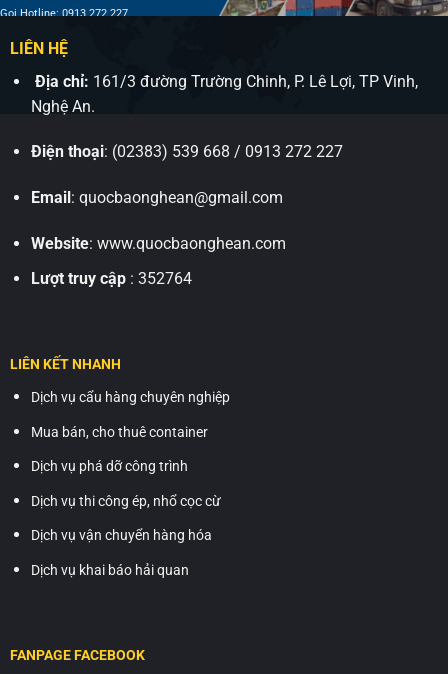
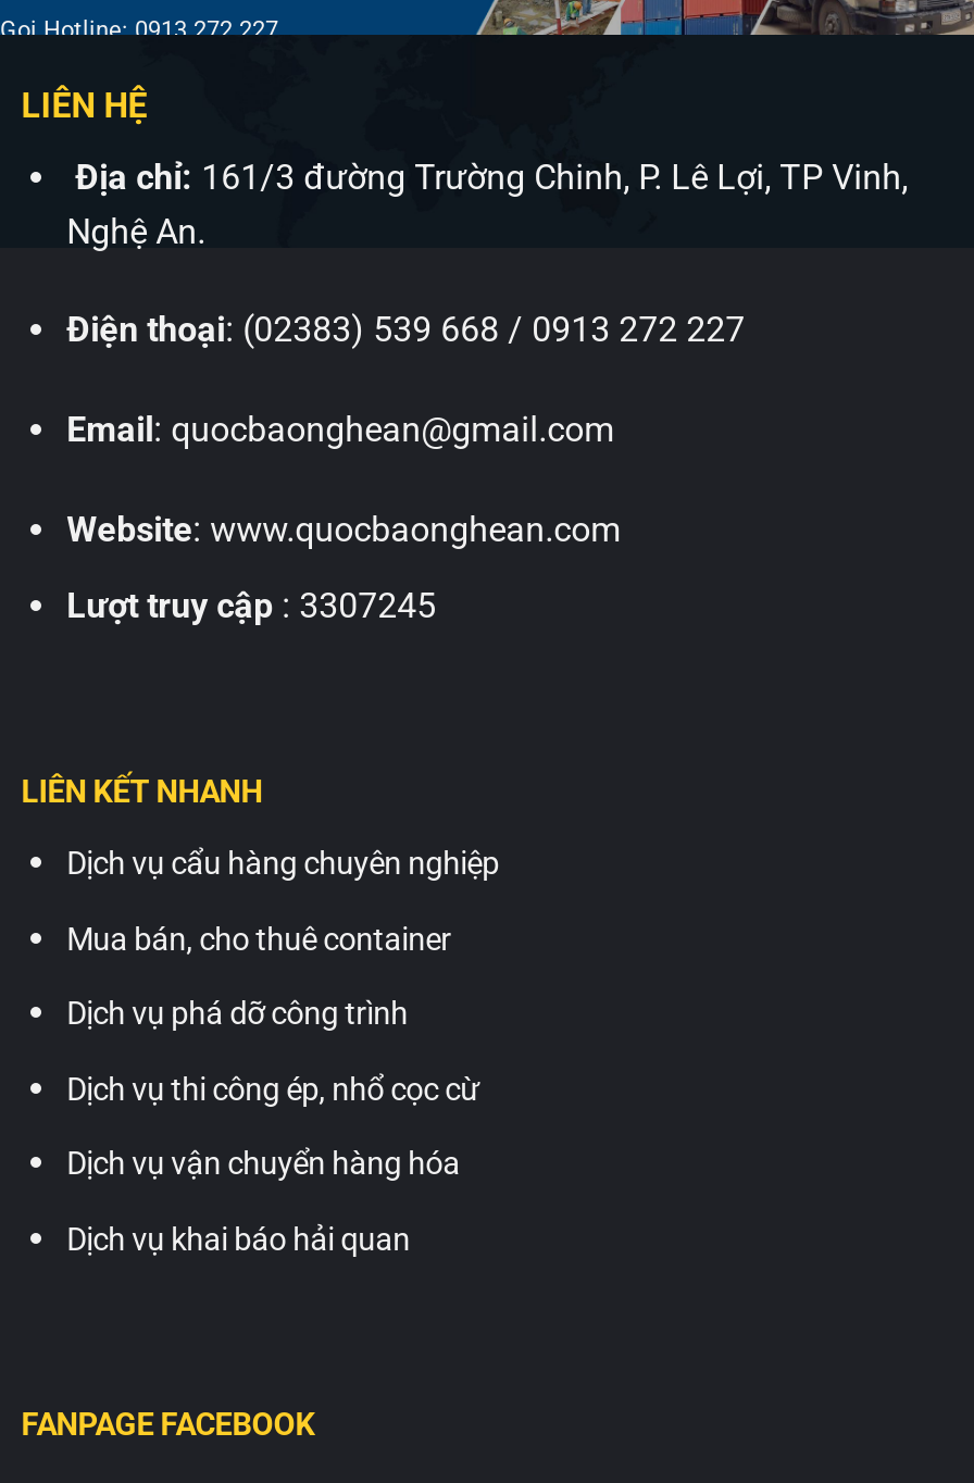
[31,268,192,287] Lượt truy cập: 352764 -> [67,584,436,625] Lượt truy cập: 3307245

